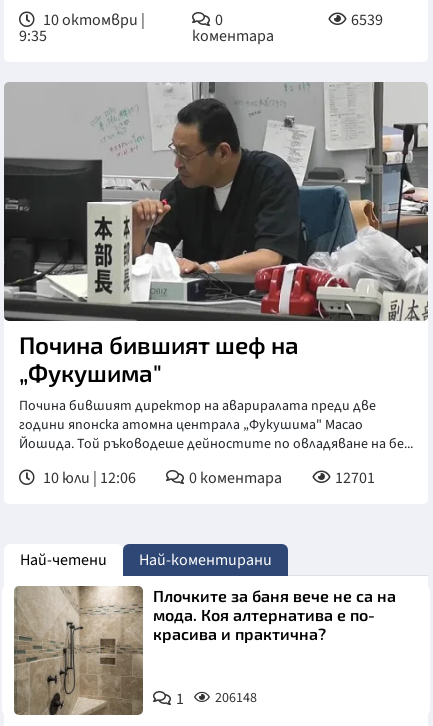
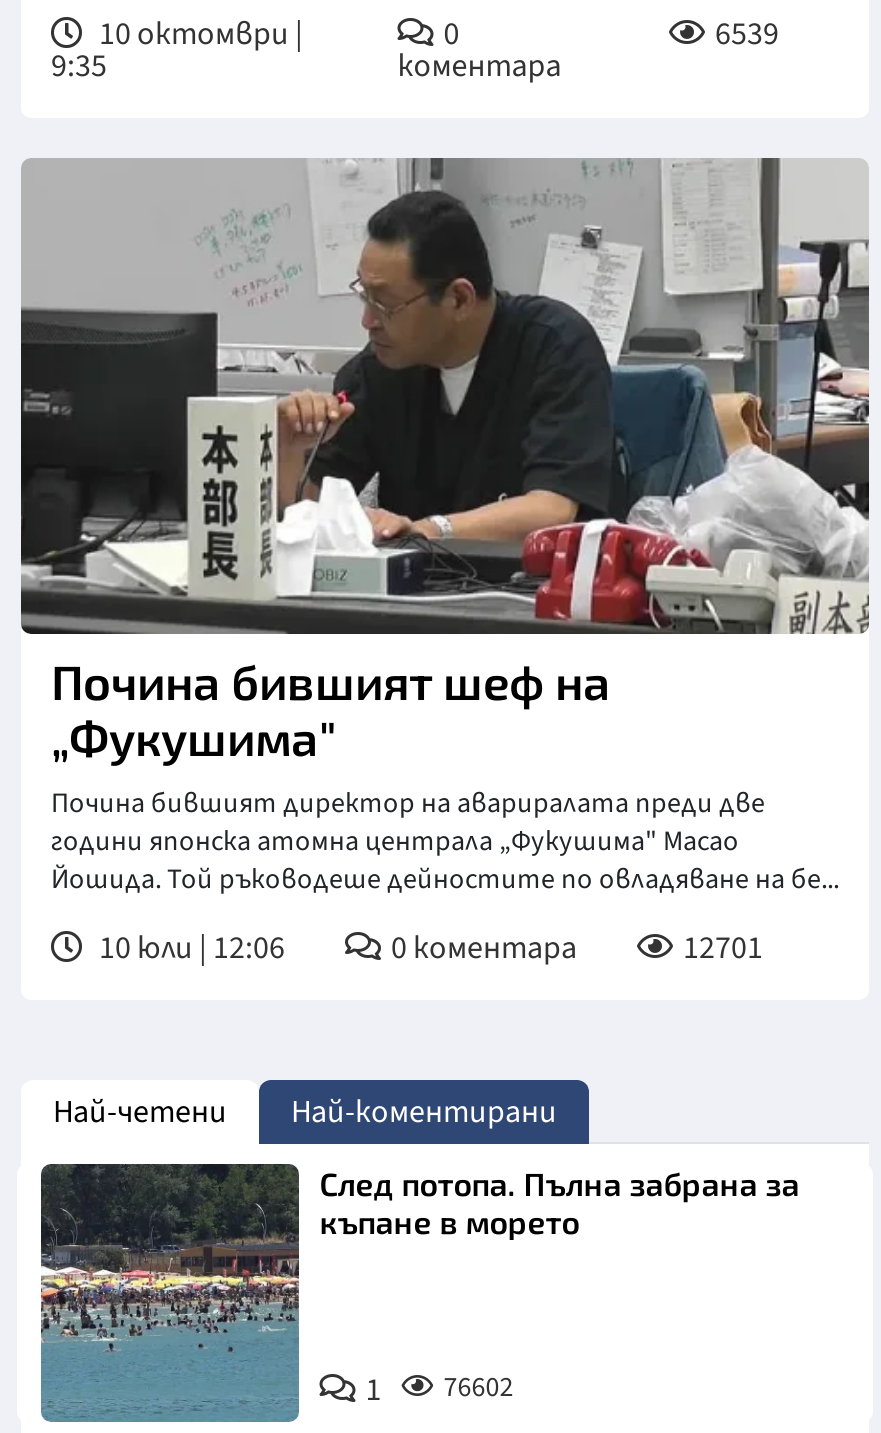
[13,585,396,716] [image] | Плочките за баня вече не са на | мода. Коя алтернатива е по- | красива и практична? -> [39,1161,800,1423] [image] | След потопа. Пълна забрана за | къпане в морето
[176,688,257,710] 1 206148 -> [366,1369,514,1413] 1 76602

